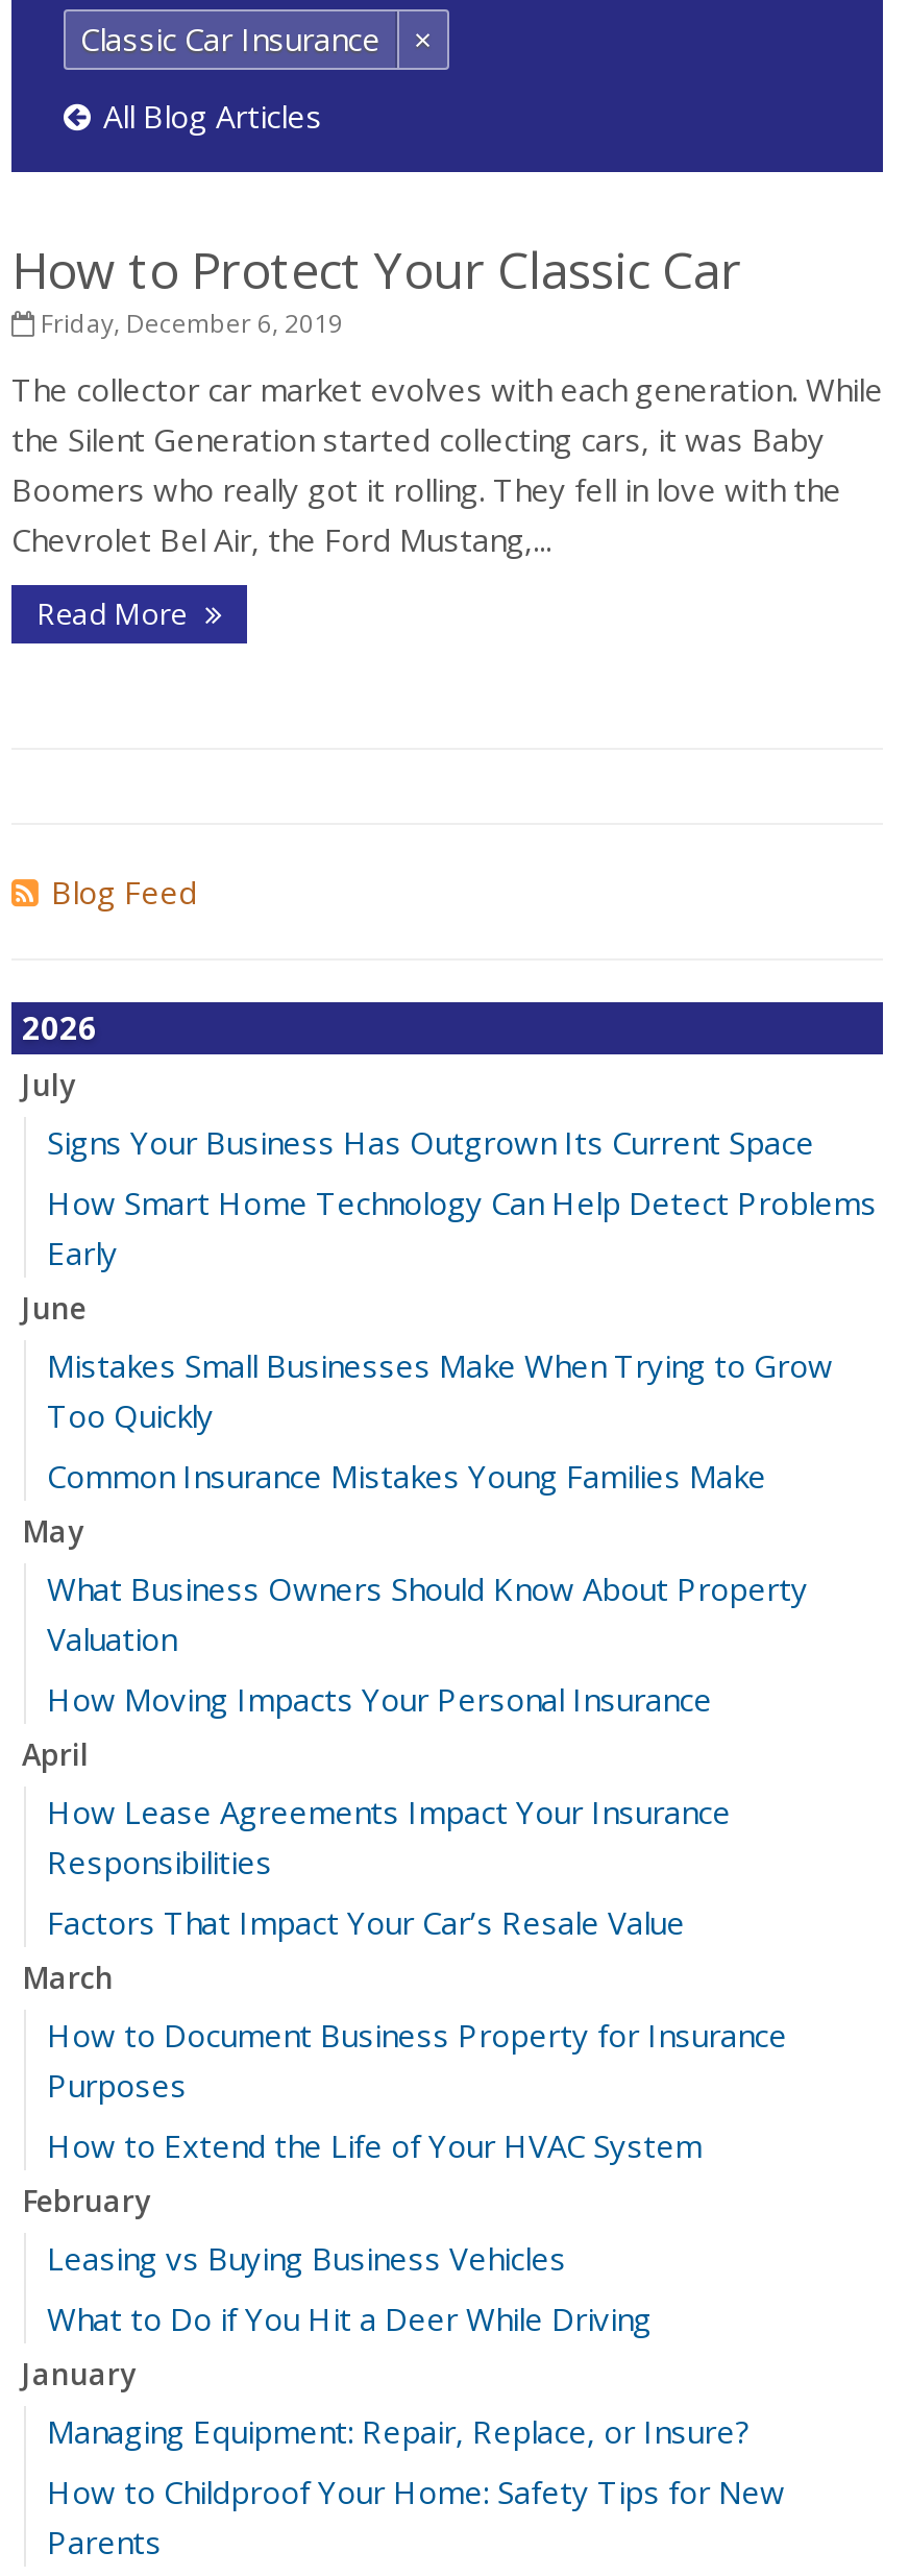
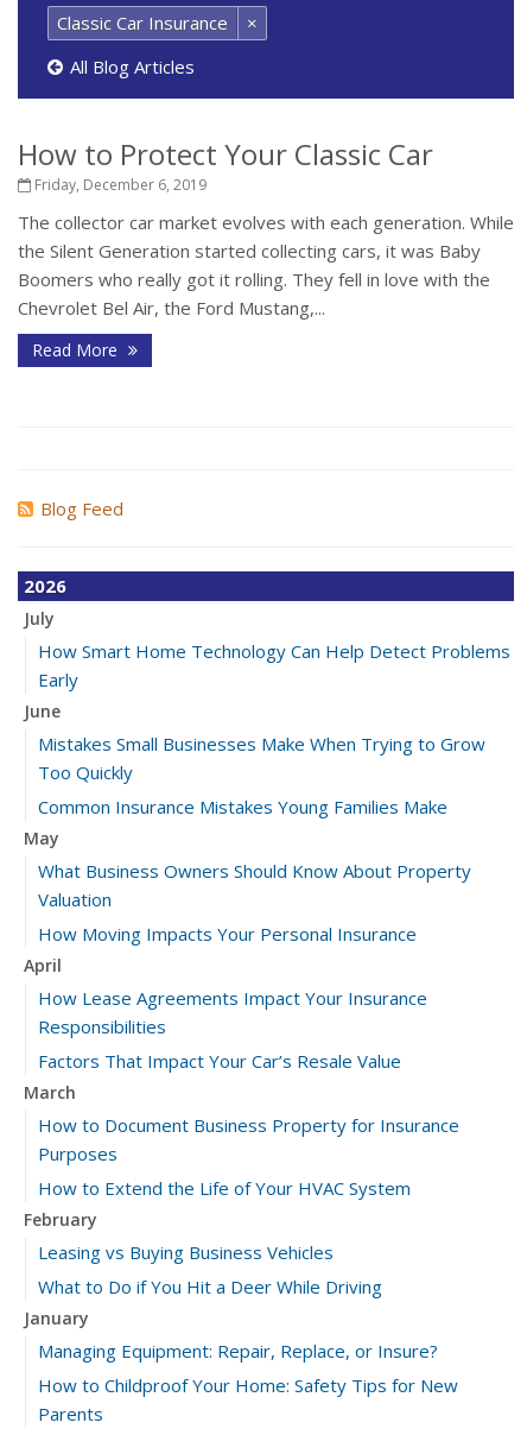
[47,1121,814,1163] Signs Your Business Has Outgrown Its Current Space -> none

